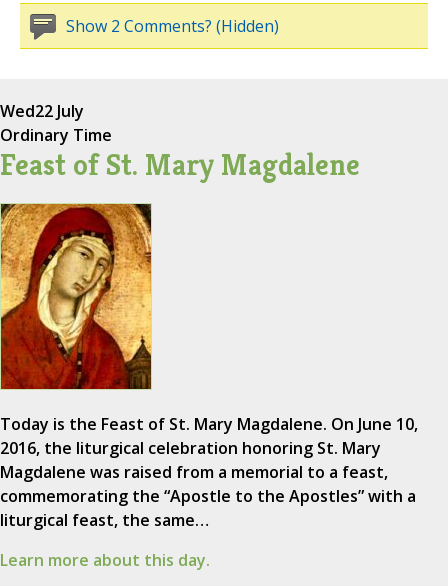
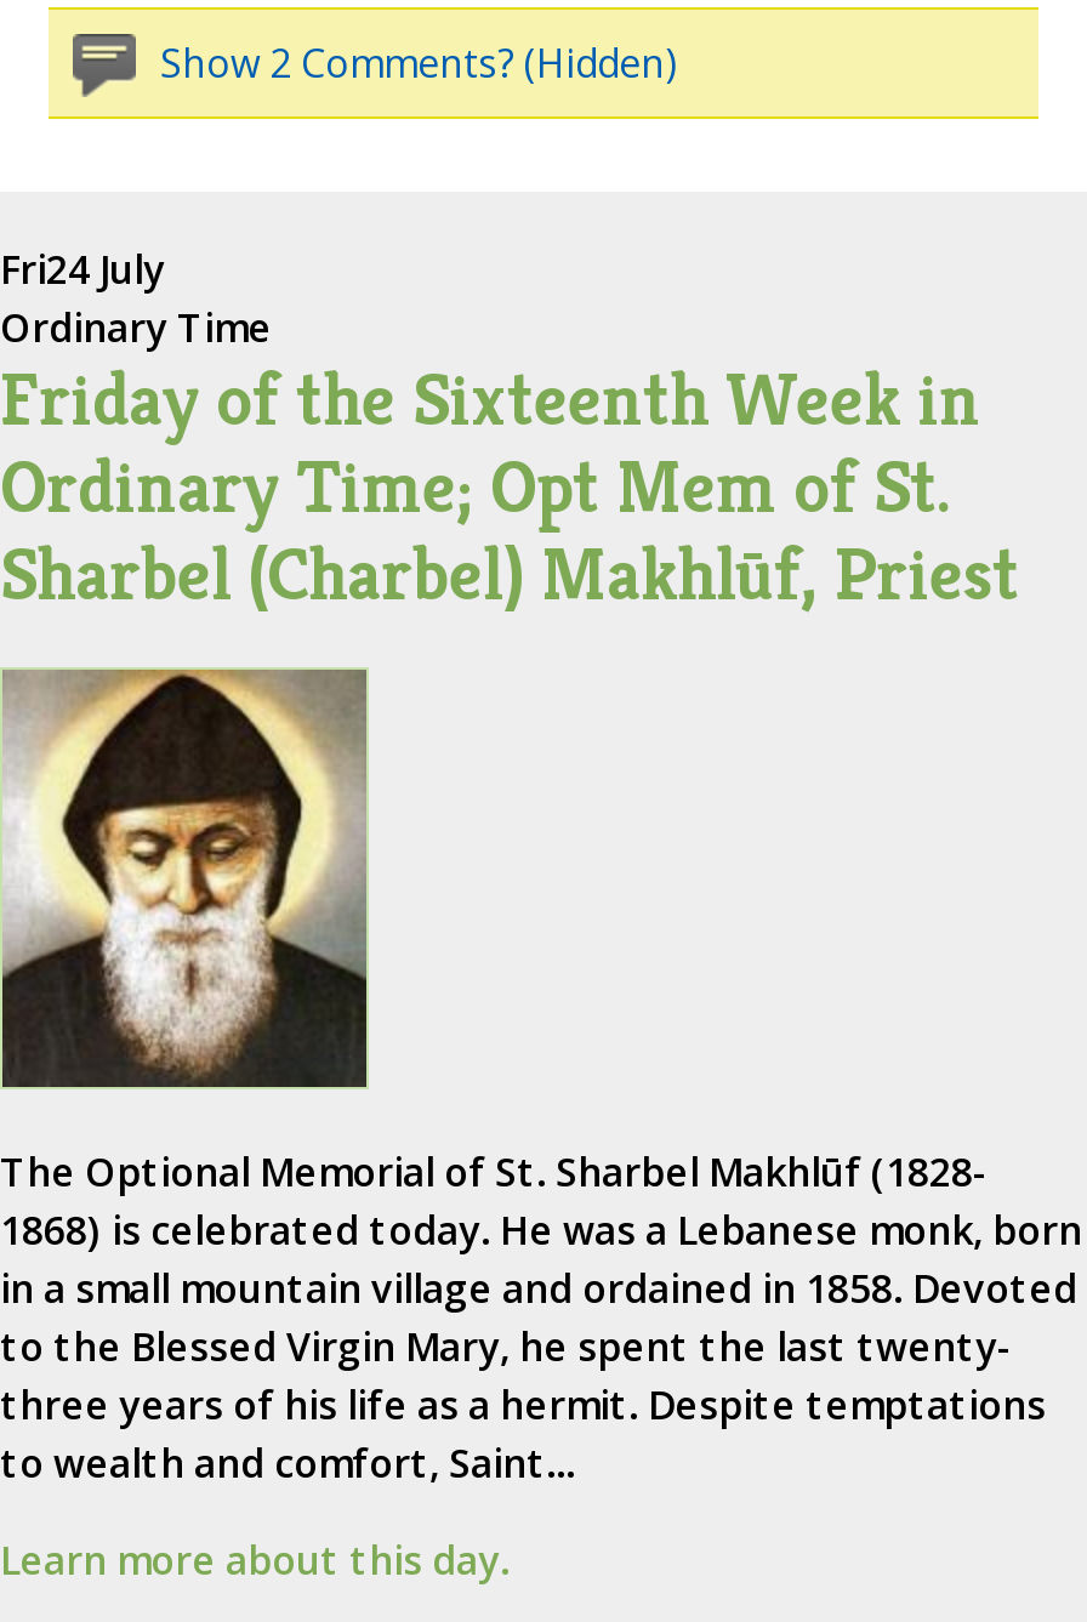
[0,100,84,122] Wed22 July -> [0,243,165,296] Fri24 July
[0,146,360,184] Feast of St. Mary Magdalene -> [0,354,1019,621] Friday of the Sixteenth Week in | Ordinary Time; Opt Mem of St. | Sharbel (Charbel) Makhlūf, Priest
[3,264,152,382] [image] -> [7,667,369,985] [image]
[0,413,418,531] Today is the Feast of St. Mary Magdalene. On June 10, | 2016, the liturgical celebration honoring St. Mary | Magdalene was raised from a memorial to a feast, | commemorating the “Apostle to the Apostles” with a | liturgical feast, the same… -> [0,1146,1082,1490] The Optional Memorial of St. Sharbel Makhlūf (1828- | 1868) is celebrated today. He was a Lebanese monk, born | in a small mountain village and ordained in 1858. Devoted | to the Blessed Virgin Mary, he spent the last twenty- | three years of his life as a hermit. Despite temptations | to wealth and comfort, Saint…

